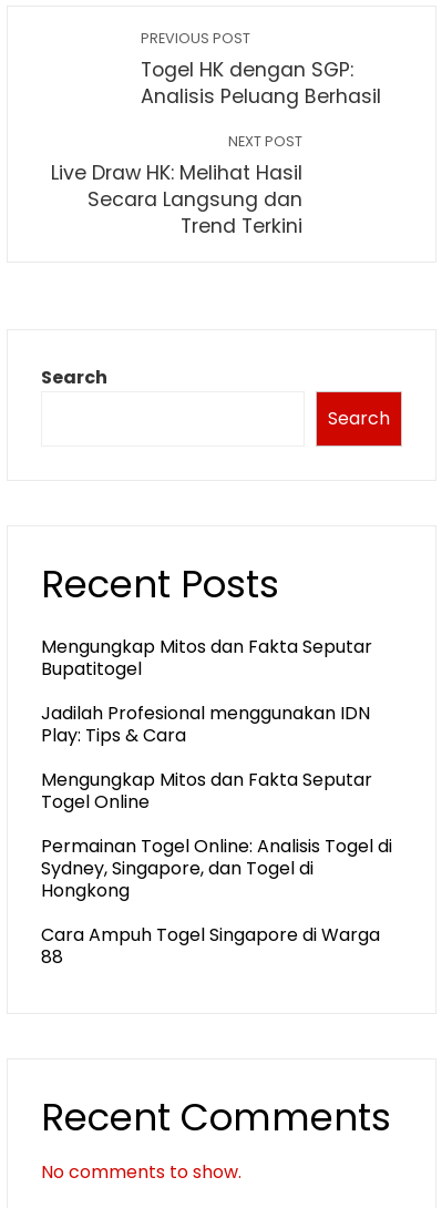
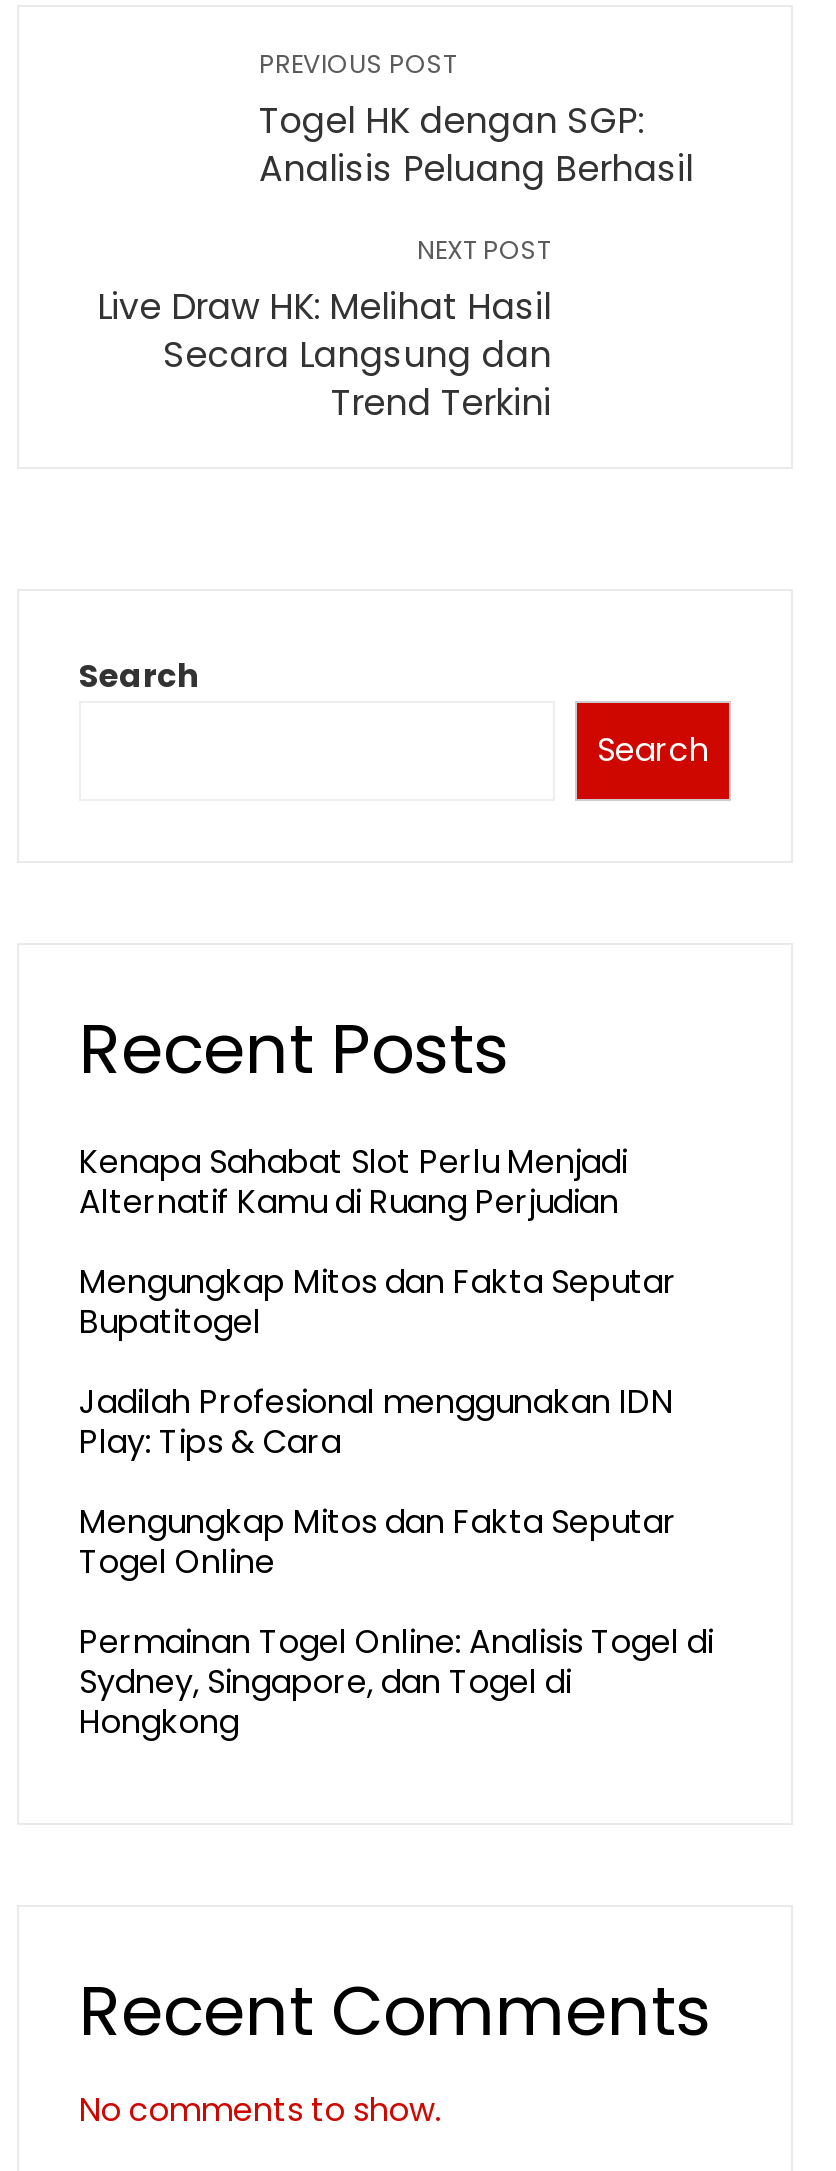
none -> [79,1139,627,1225] Kenapa Sahabat Slot Perlu Menjadi | Alternatif Kamu di Ruang Perjudian
moved [41,634,392,903] -> [79,1259,713,1745]: Mengungkap Mitos dan Fakta Seputar | Bupatitogel | Jadilah Profesional menggunakan IDN | ... | Sydney, Singapore, dan Togel di | Hongkong
[41,922,380,970] Cara Ampuh Togel Singapore di Warga | 88 -> none

